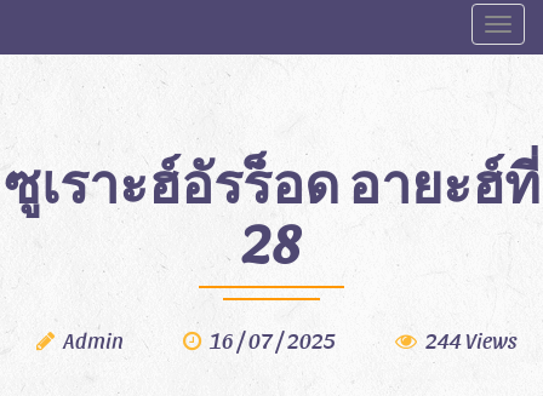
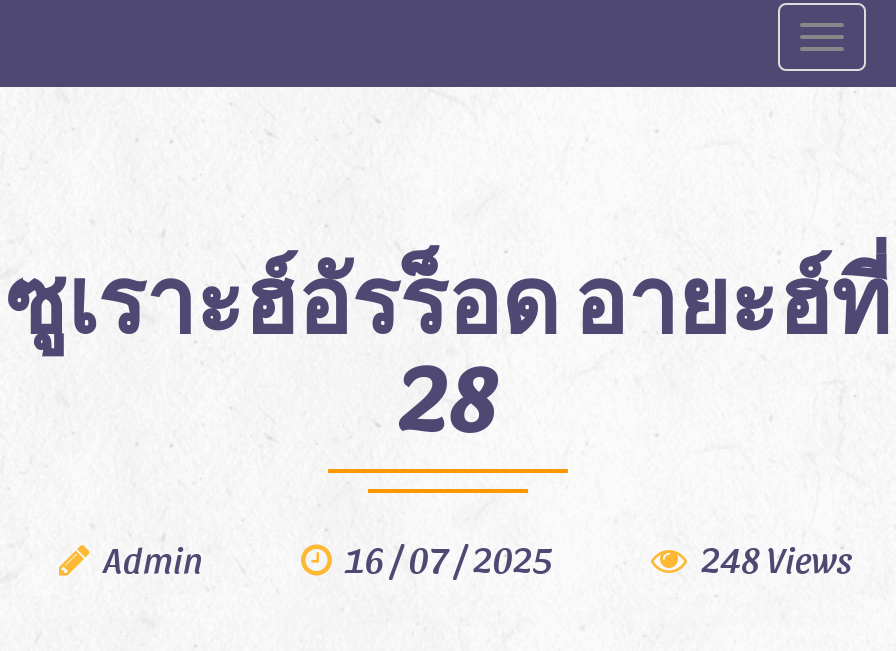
[425,327,516,352] 244 Views -> [701,537,851,579] 248 Views

